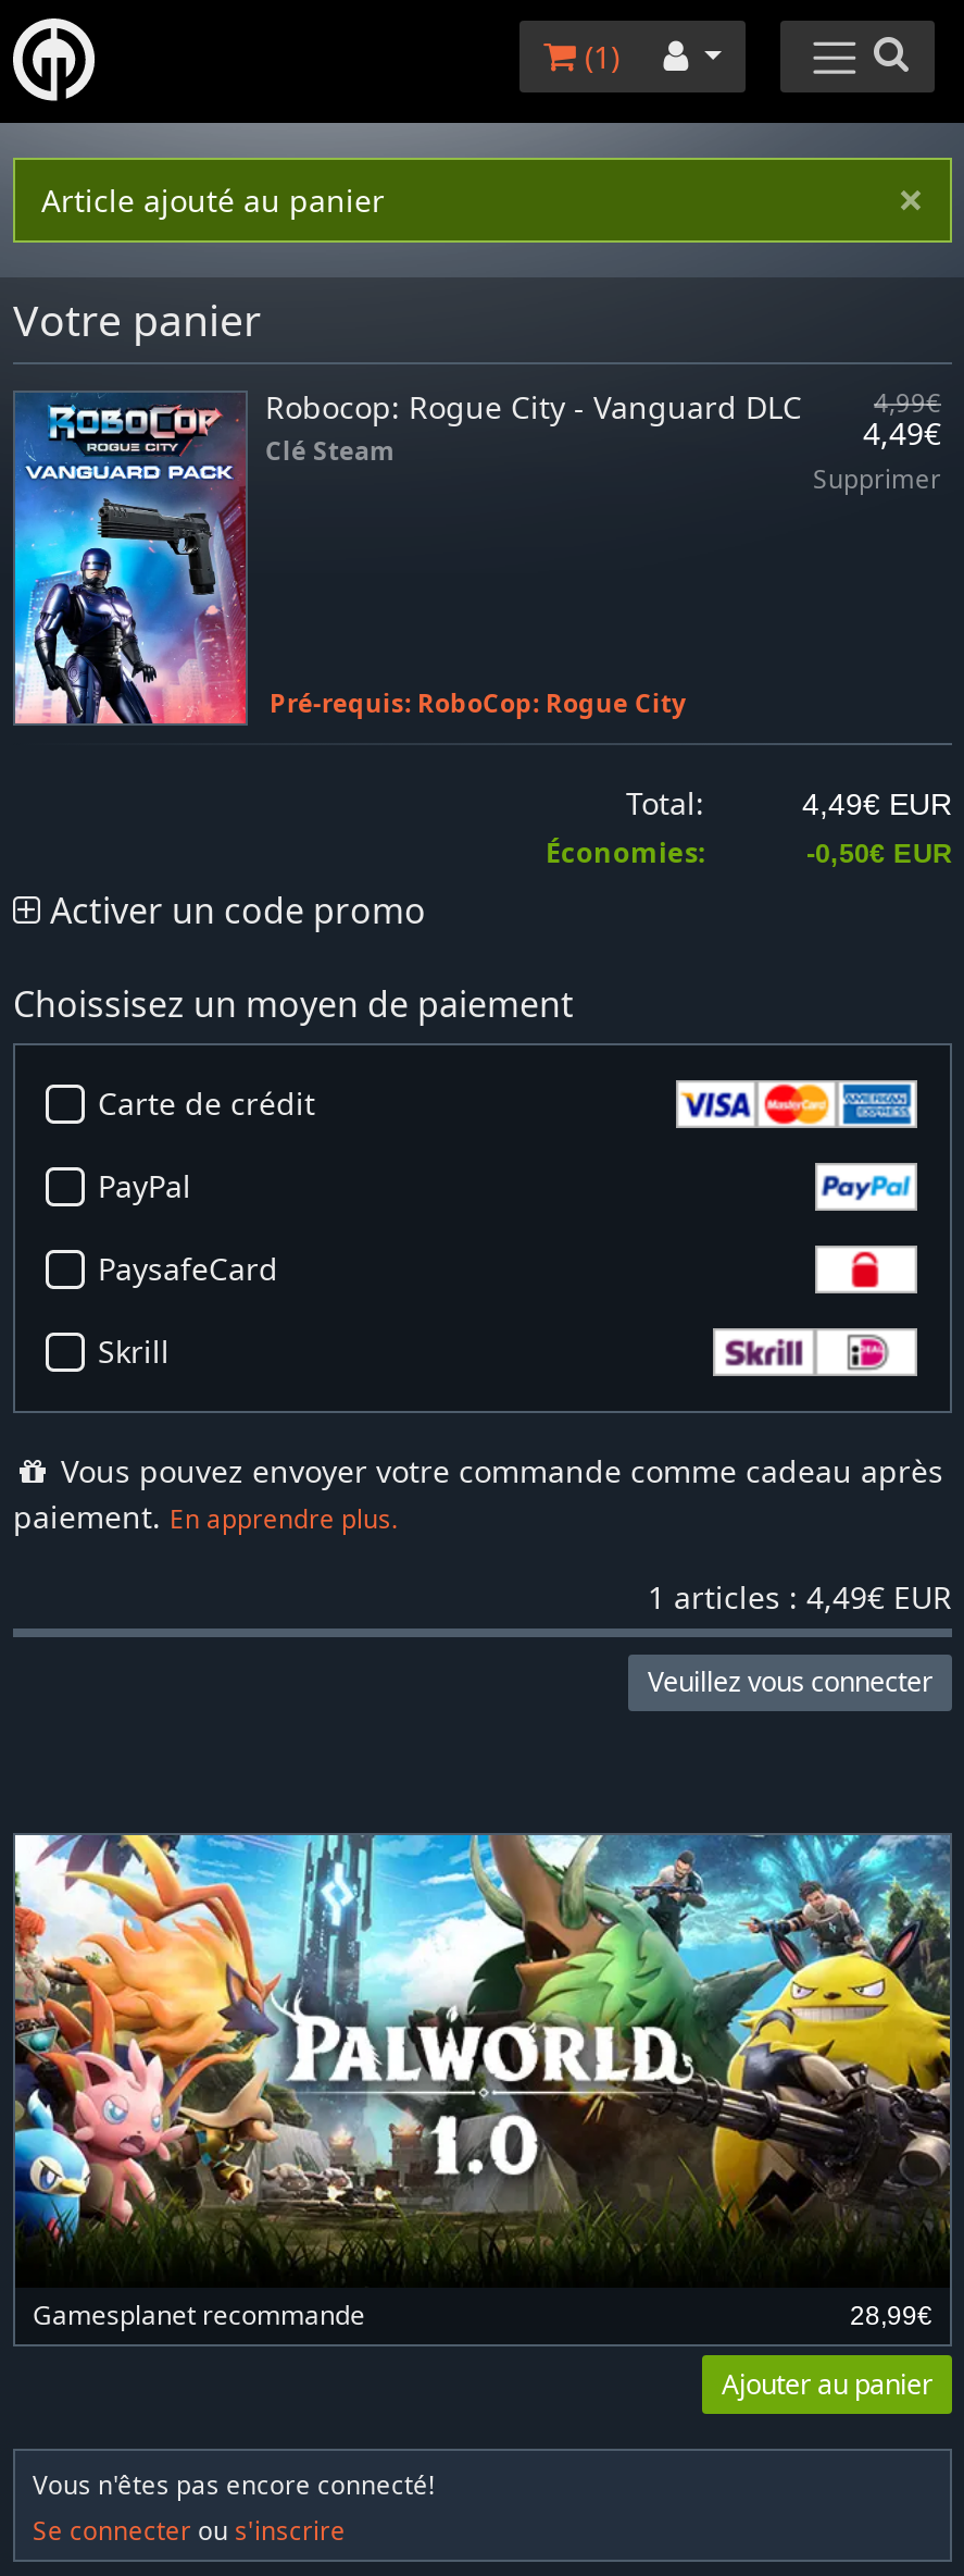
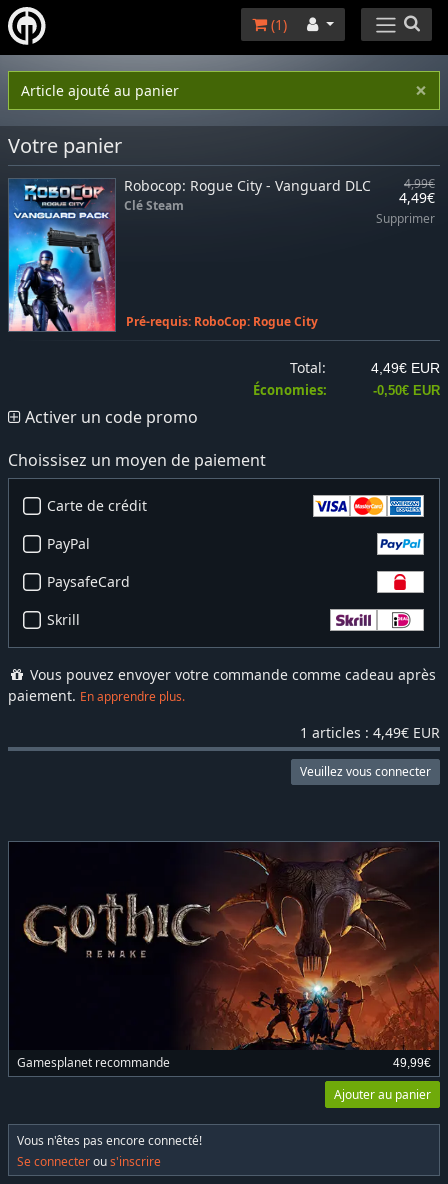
[13,1833,952,2332] [image] | 28,99€ -> [9,842,440,1070] [image] | 49,99€

